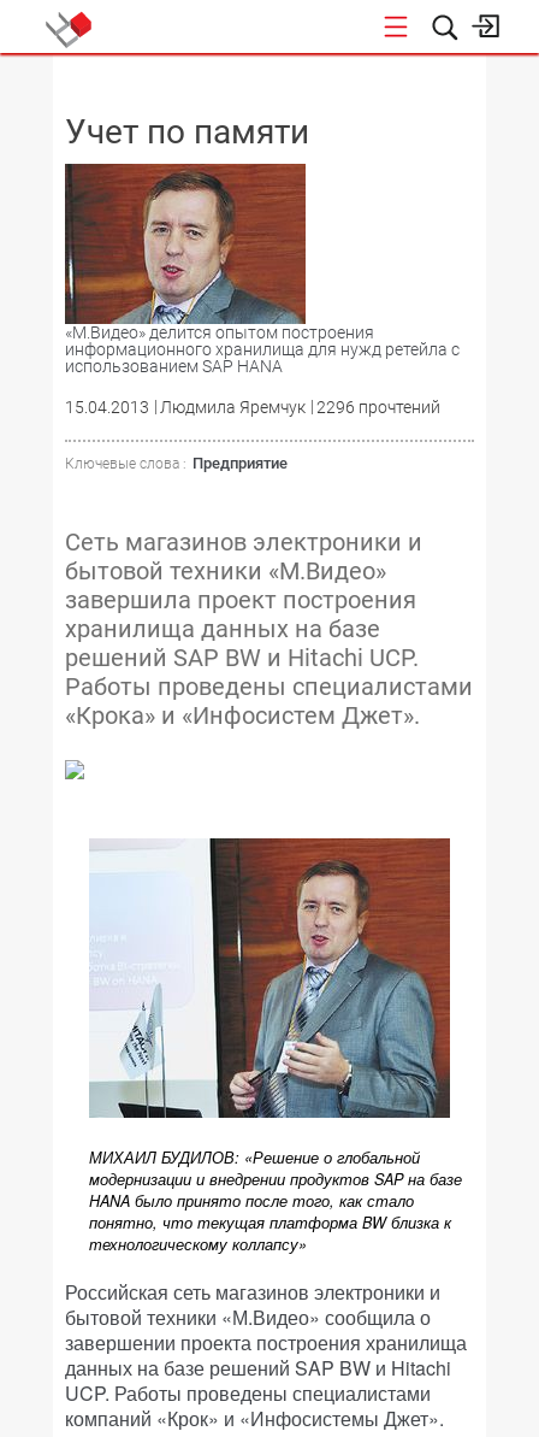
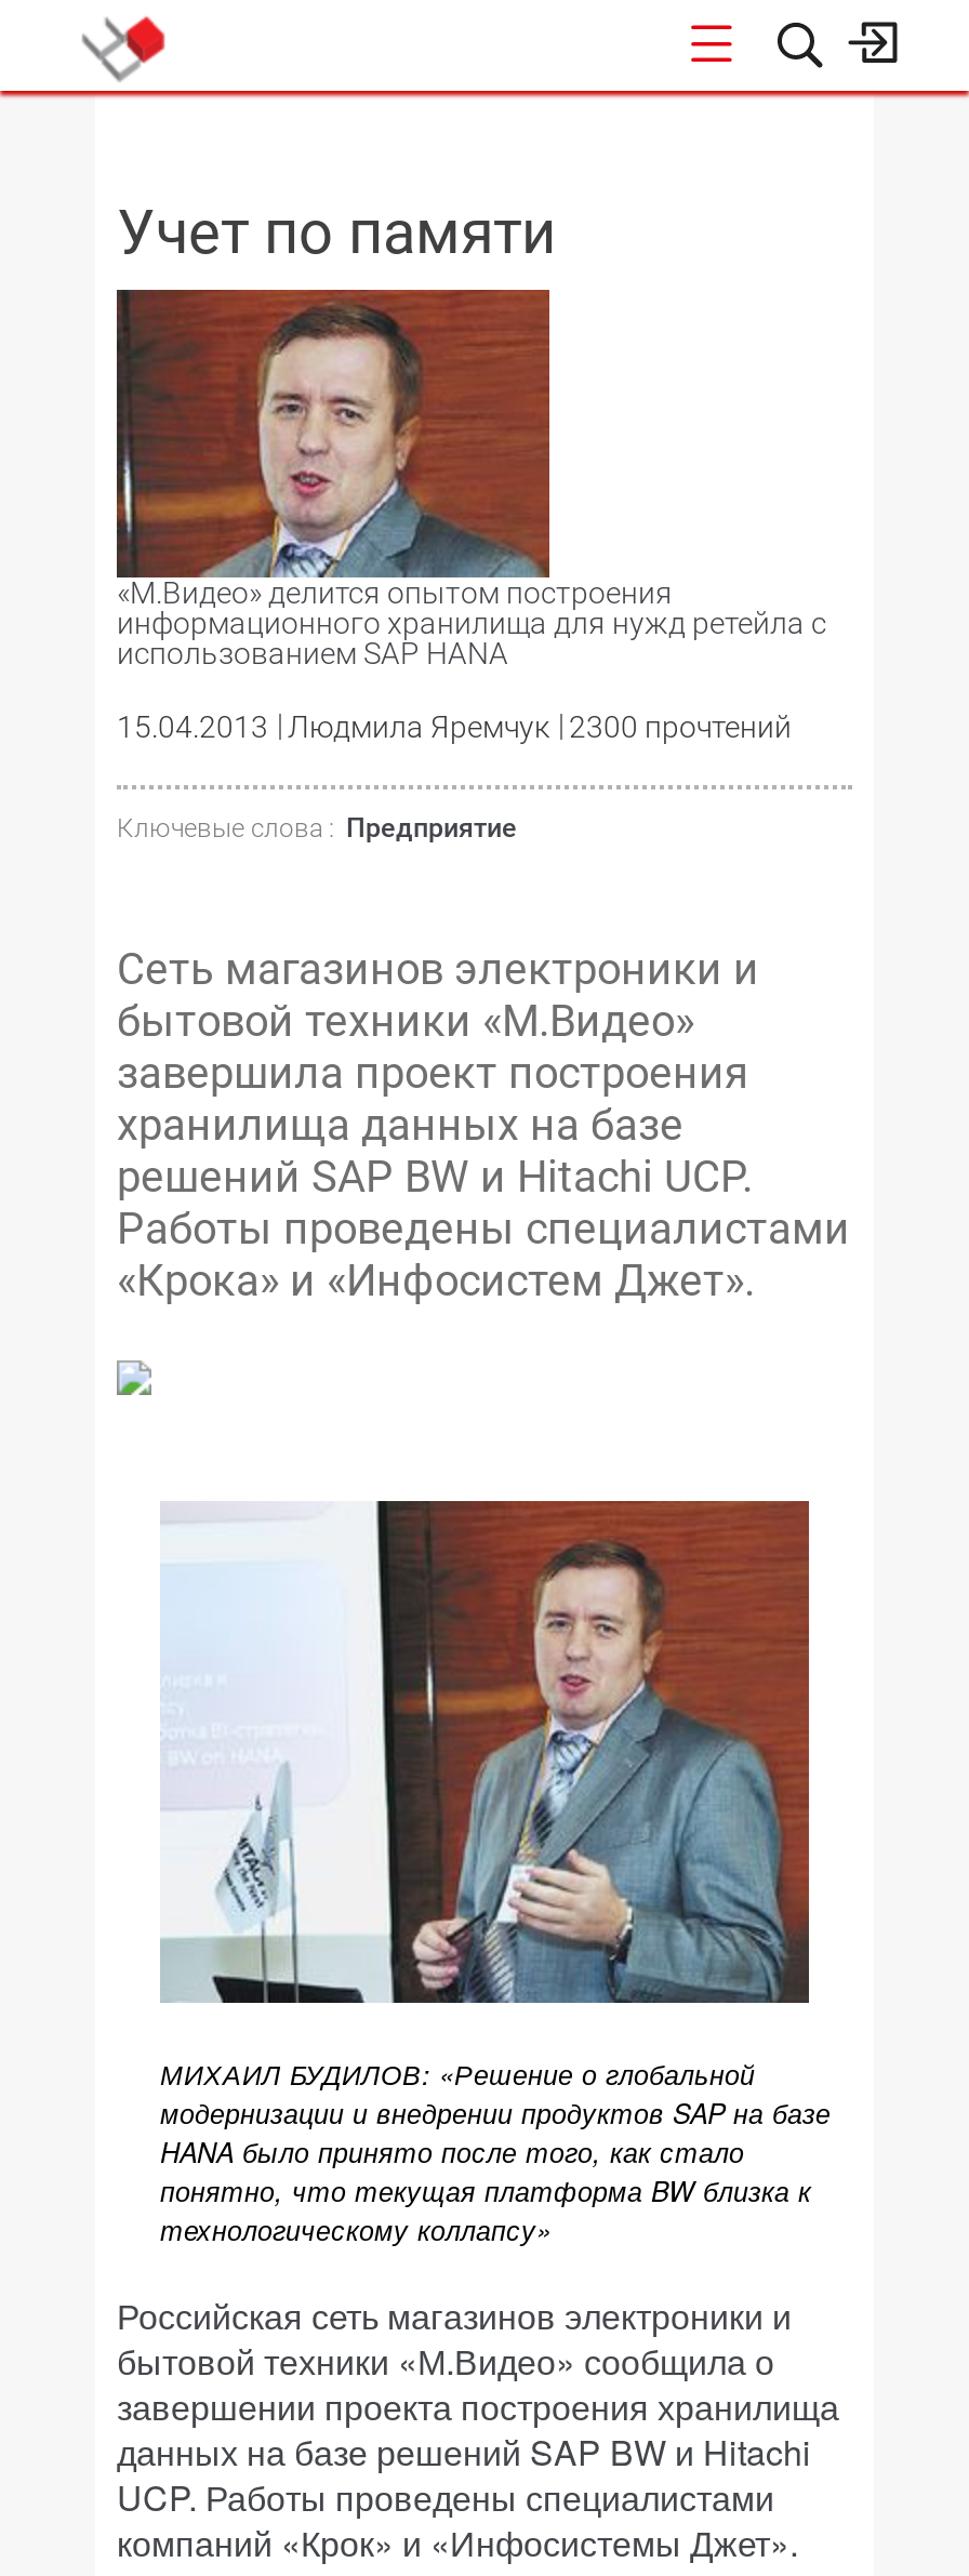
[65,397,440,417] 15.04.2013 Людмила Яремчук 2296 прочтений -> [117,709,792,744] 15.04.2013 Людмила Яремчук 2300 прочтений

